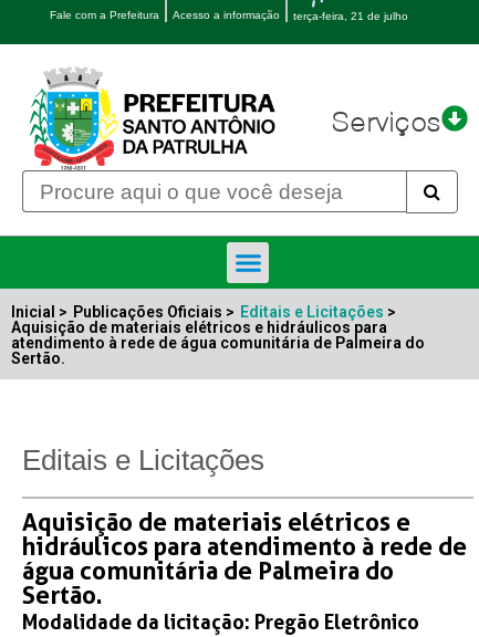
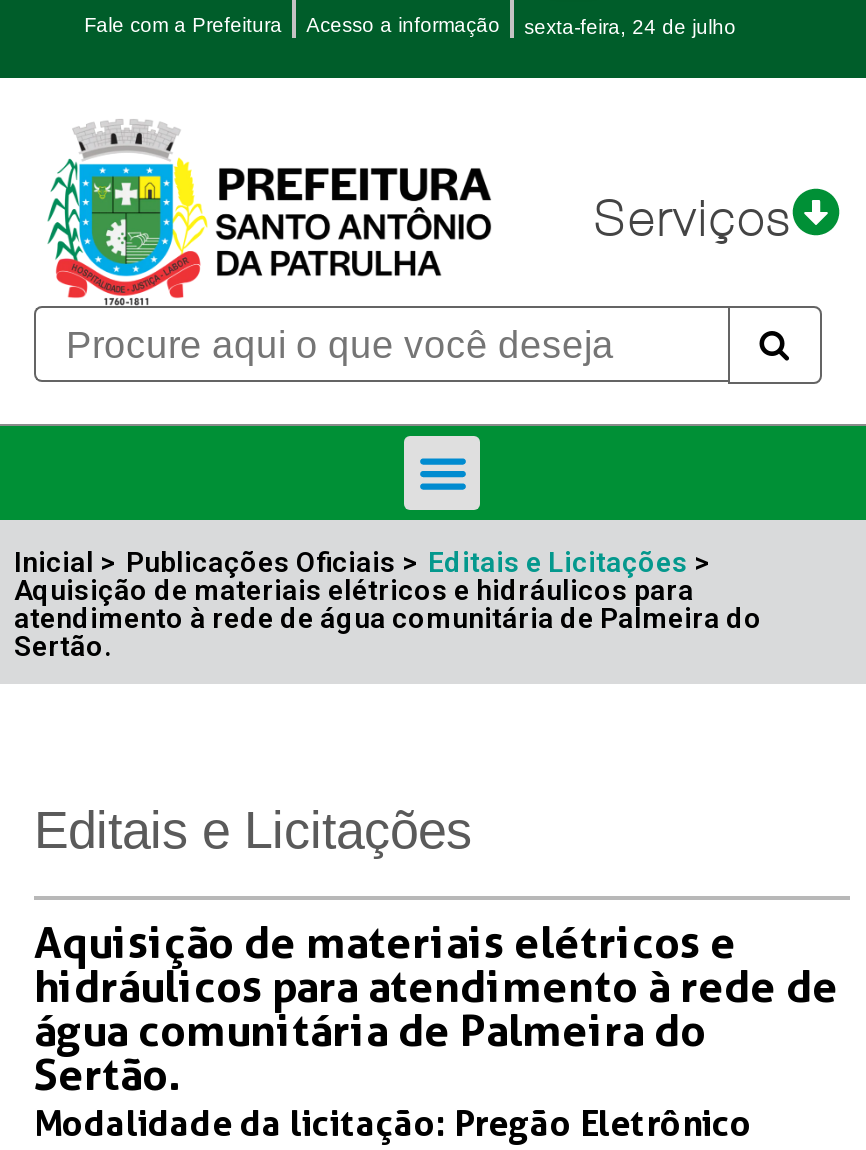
[293,10,408,22] terça-feira, 21 de julho -> [524,16,736,38] sexta-feira, 24 de julho

